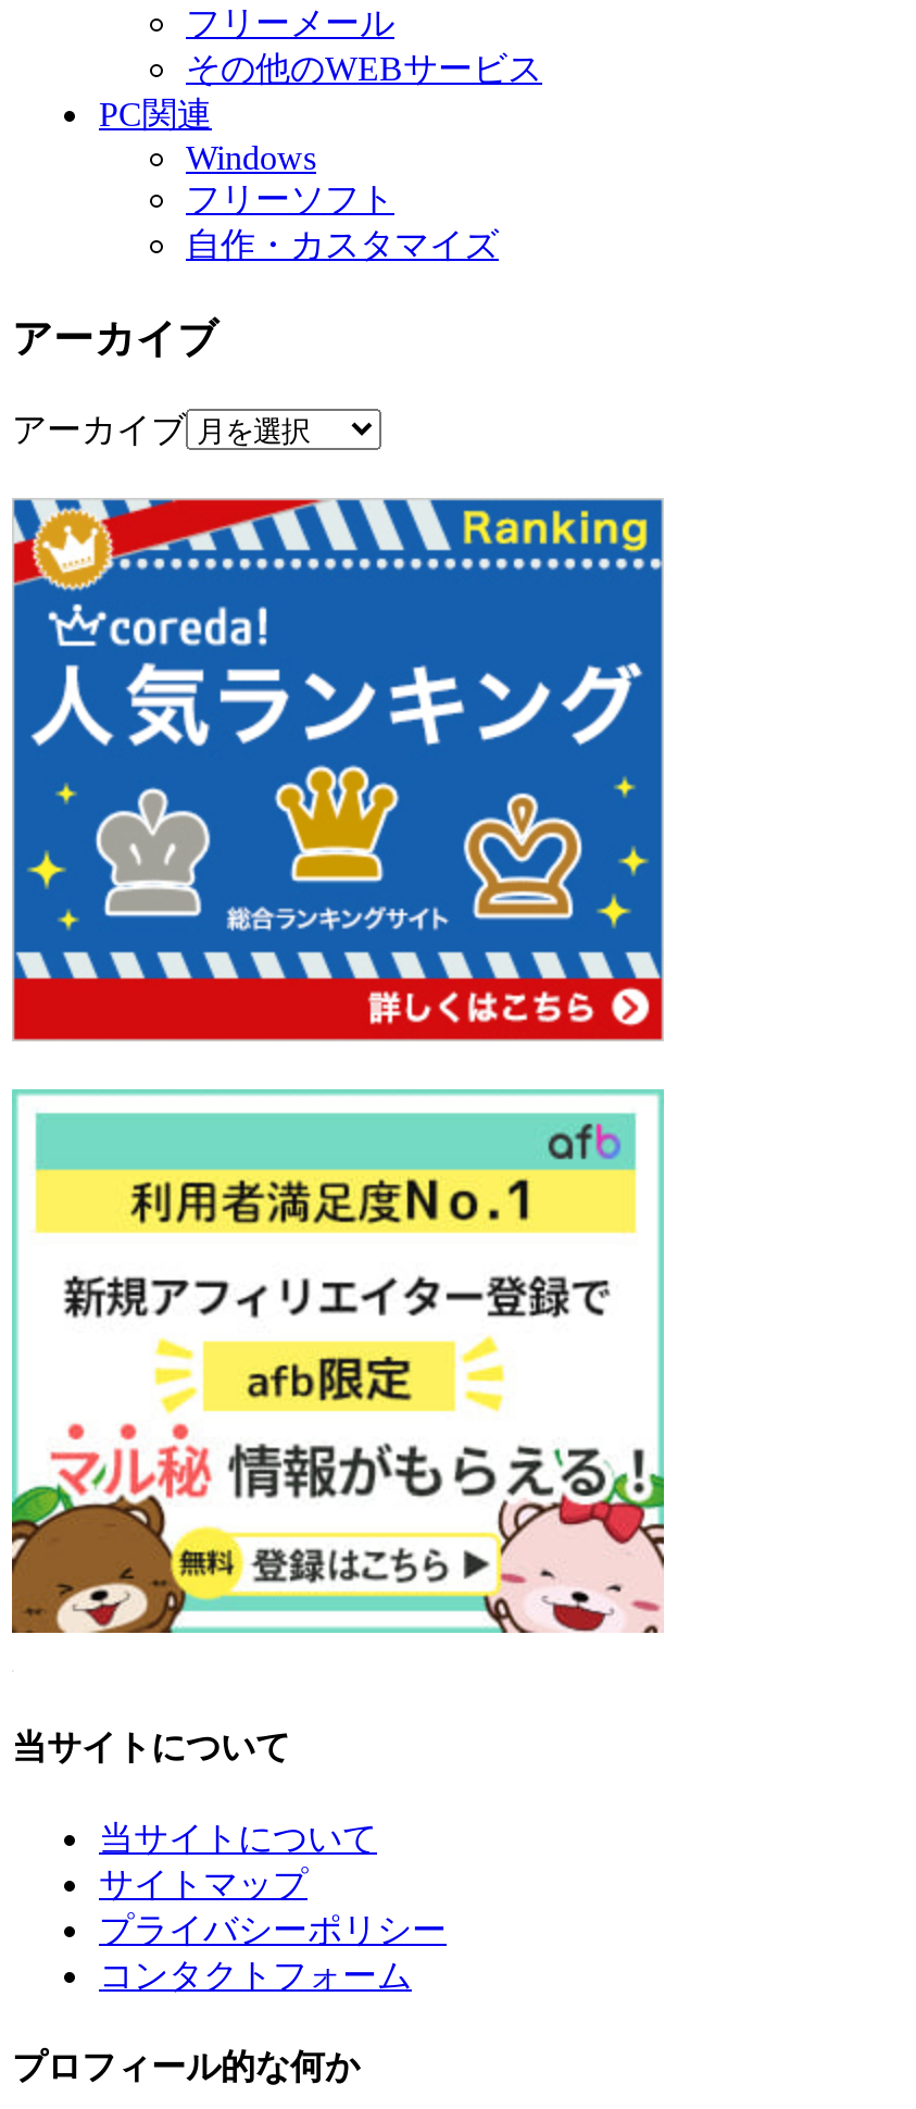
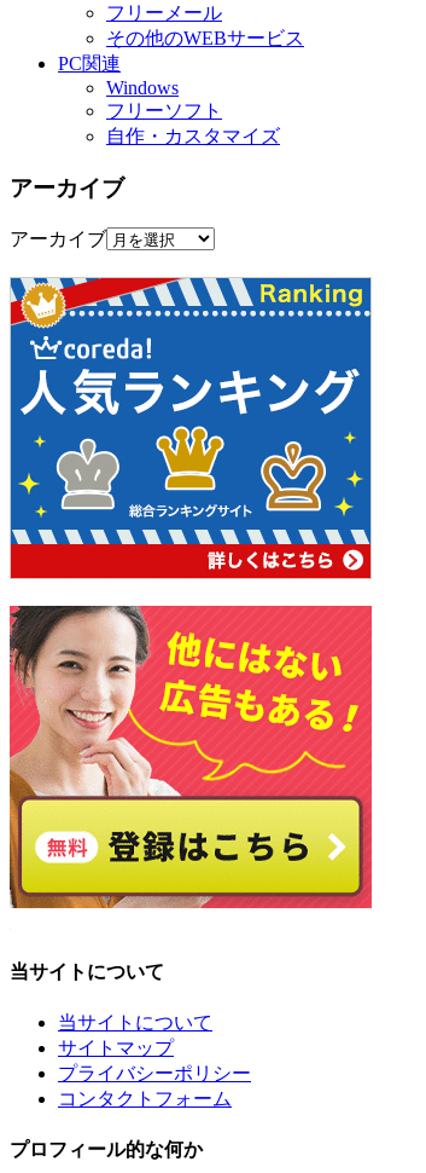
[10,1087,666,1635] [image] -> [8,605,373,909] [image]

